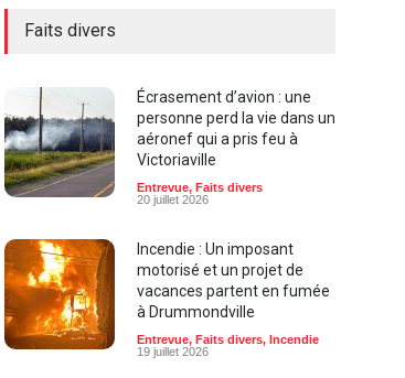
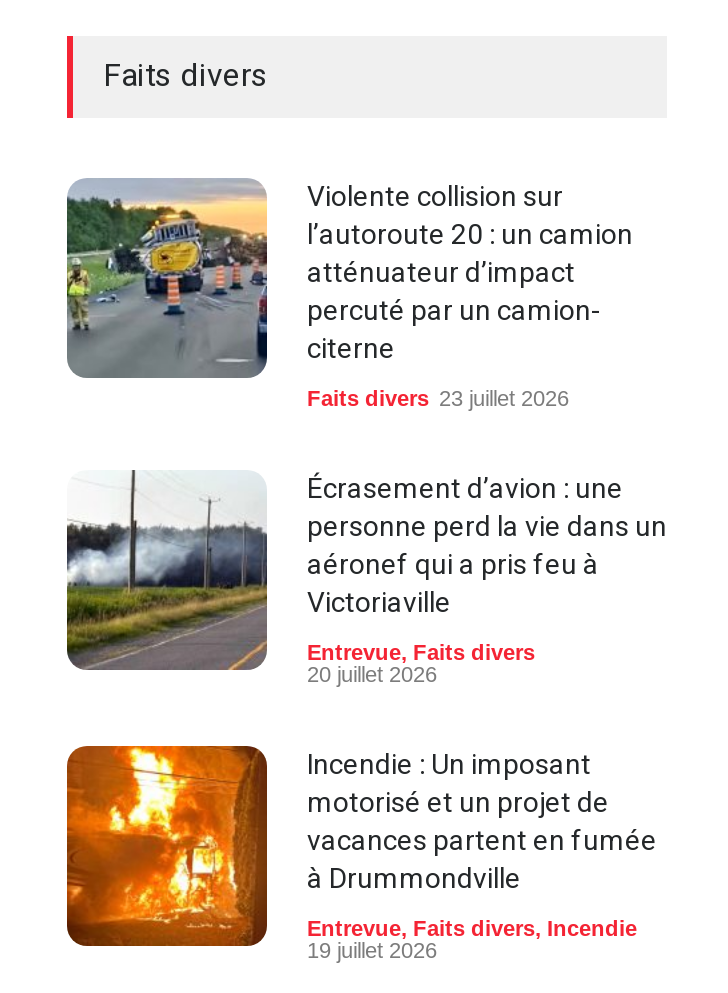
none -> [65,178,633,410] [image] | Violente collision sur | l’autoroute 20 : un camion | atténuateur d’impact | percuté par un camion- | citerne | Faits divers 23 juillet 2026

